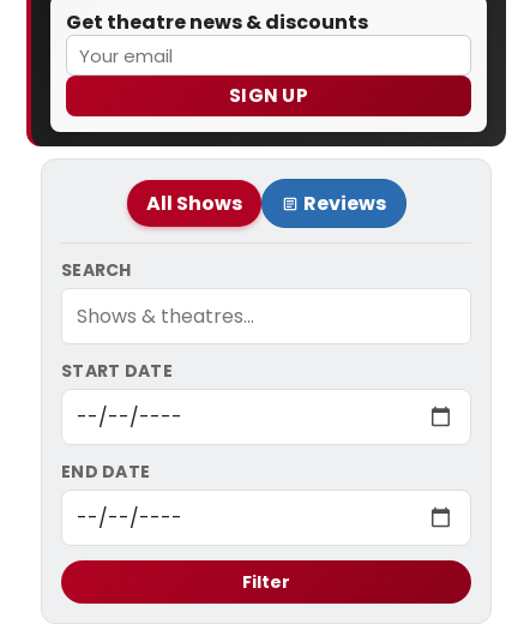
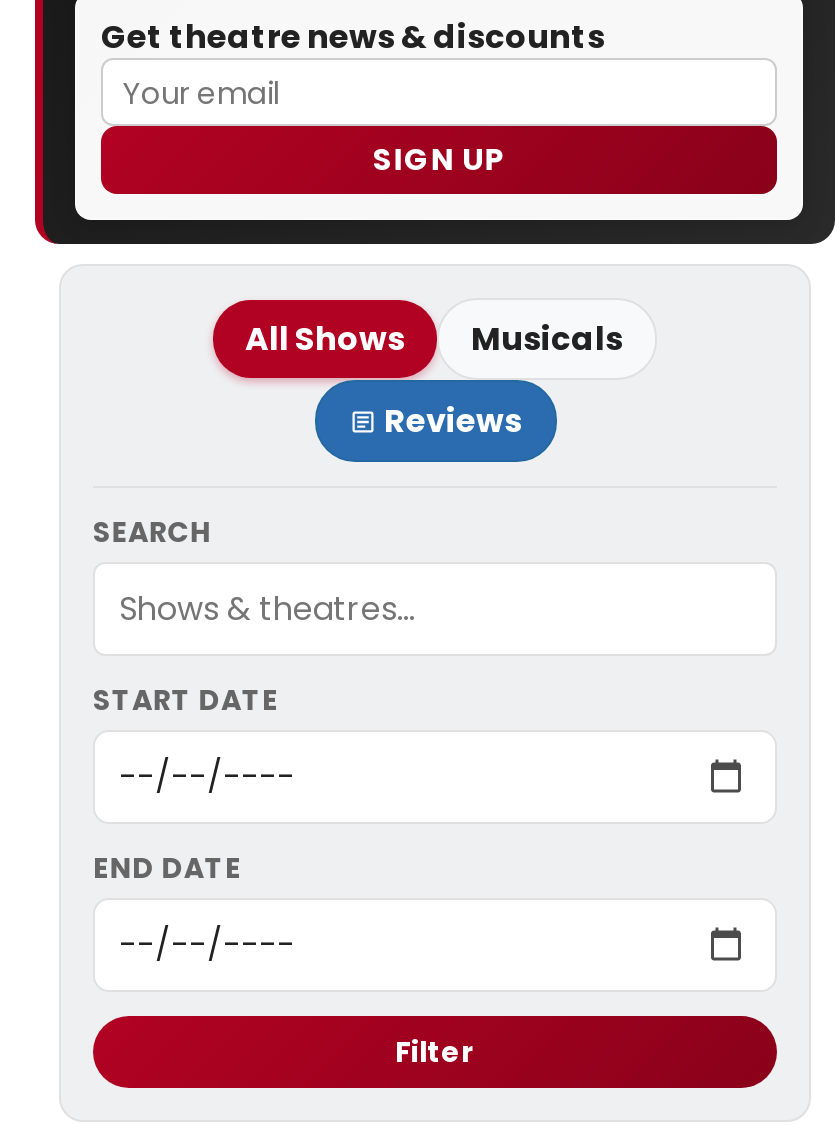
none -> [471,316,623,362] Musicals

